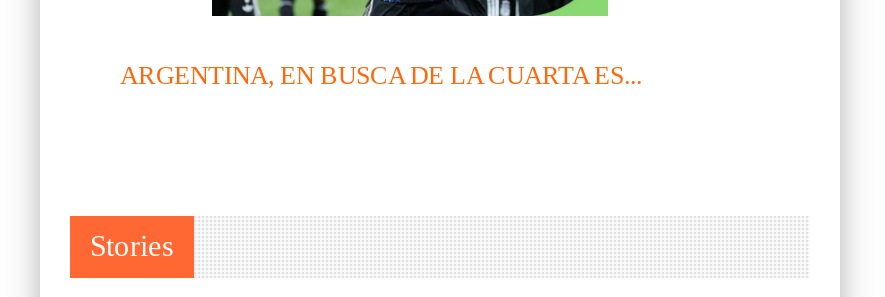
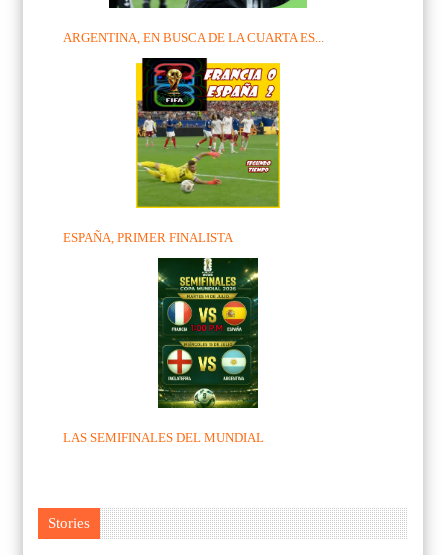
none -> [63,57,281,245] [image] | ESPAÑA, PRIMER FINALISTA
none -> [63,257,264,445] [image] | LAS SEMIFINALES DEL MUNDIAL

